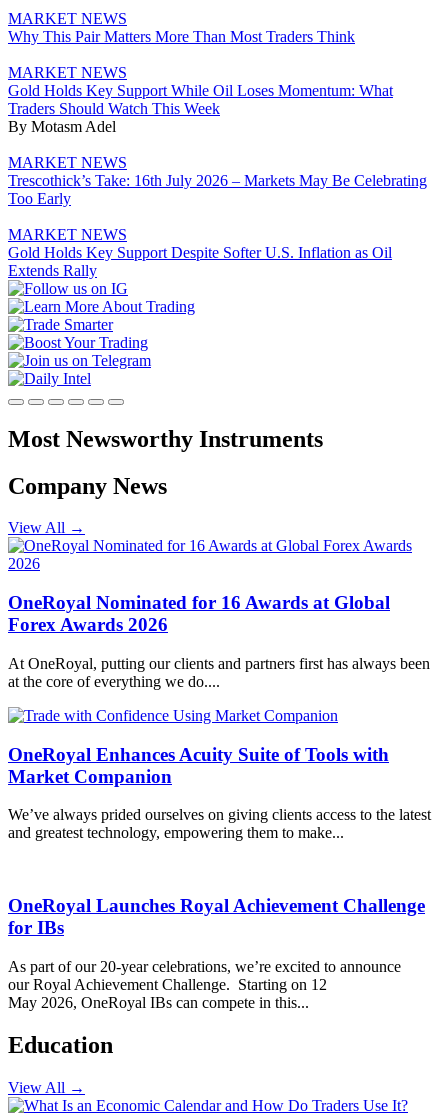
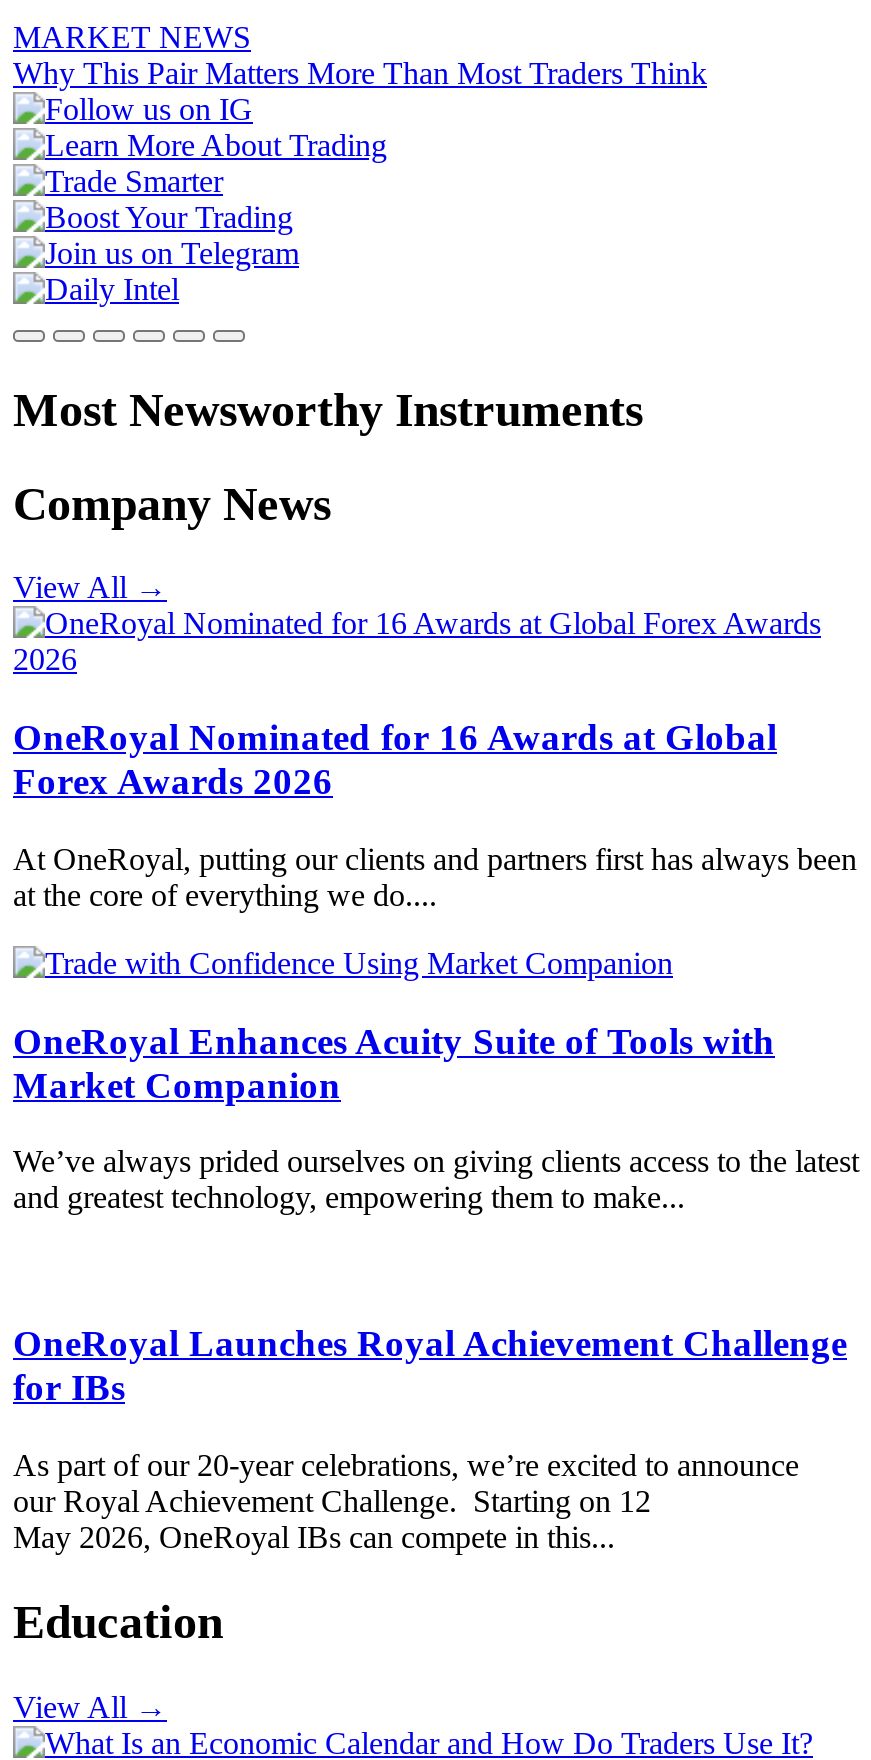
[8,64,427,279] MARKET NEWS | Gold Holds Key Support While Oil Loses Momentum: What | Traders Should Watch This Week | By Motasm Adel | MARKET NEWS | Trescothick’s Take: 16th July 2026 – Markets May Be Celebrating | Too Early | MARKET NEWS | Gold Holds Key Support Despite Softer U.S. Inflation as Oil | Extends Rally -> none

